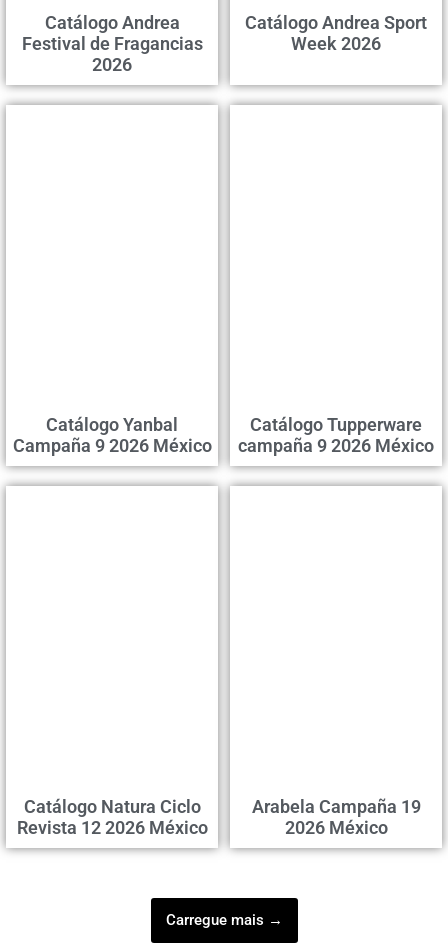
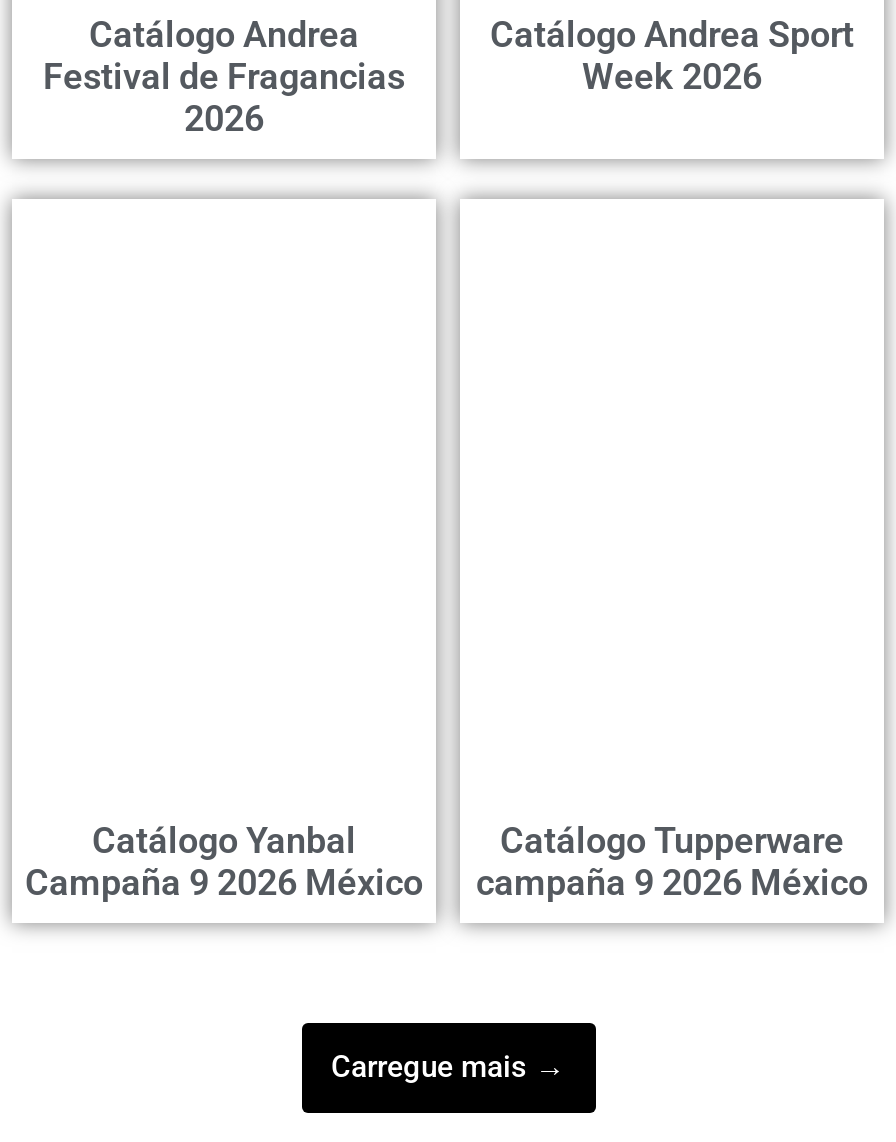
[16,796,207,838] Catálogo Natura Ciclo | Revista 12 2026 México -> none
[251,796,420,838] Arabela Campaña 19 | 2026 México -> none

